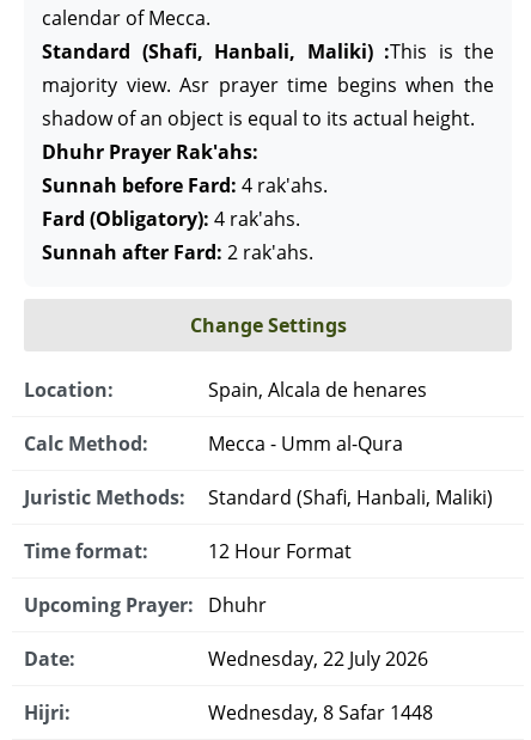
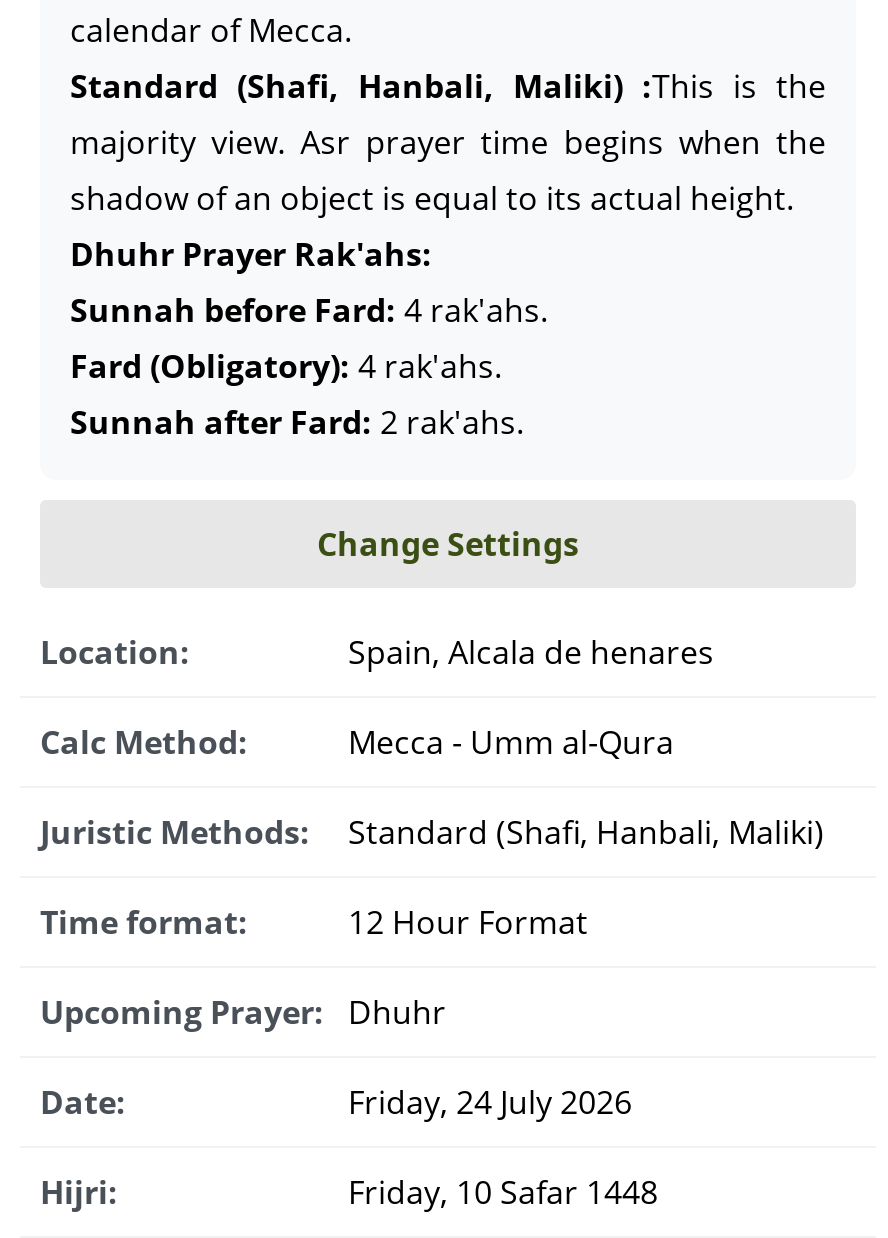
[203,646,428,672] Wednesday, 22 July 2026 -> [340,1080,632,1124] Friday, 24 July 2026
[203,699,433,726] Wednesday, 8 Safar 1448 -> [340,1170,658,1214] Friday, 10 Safar 1448

